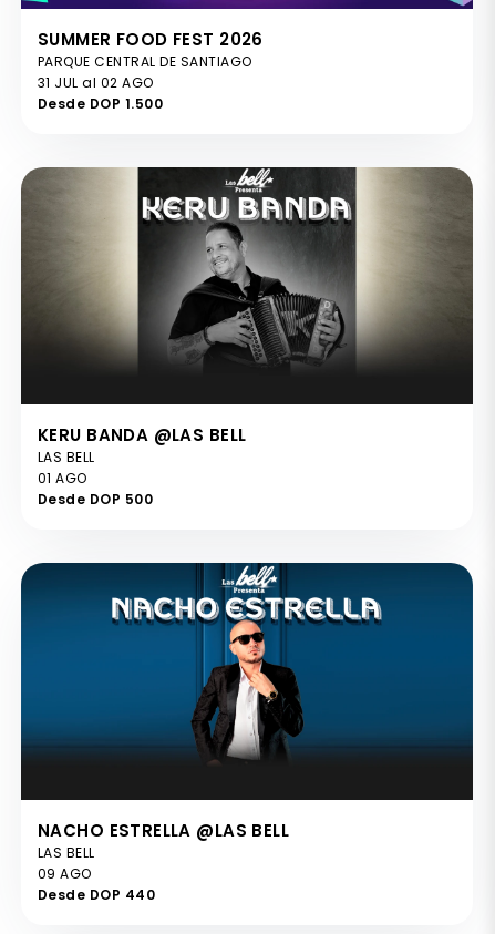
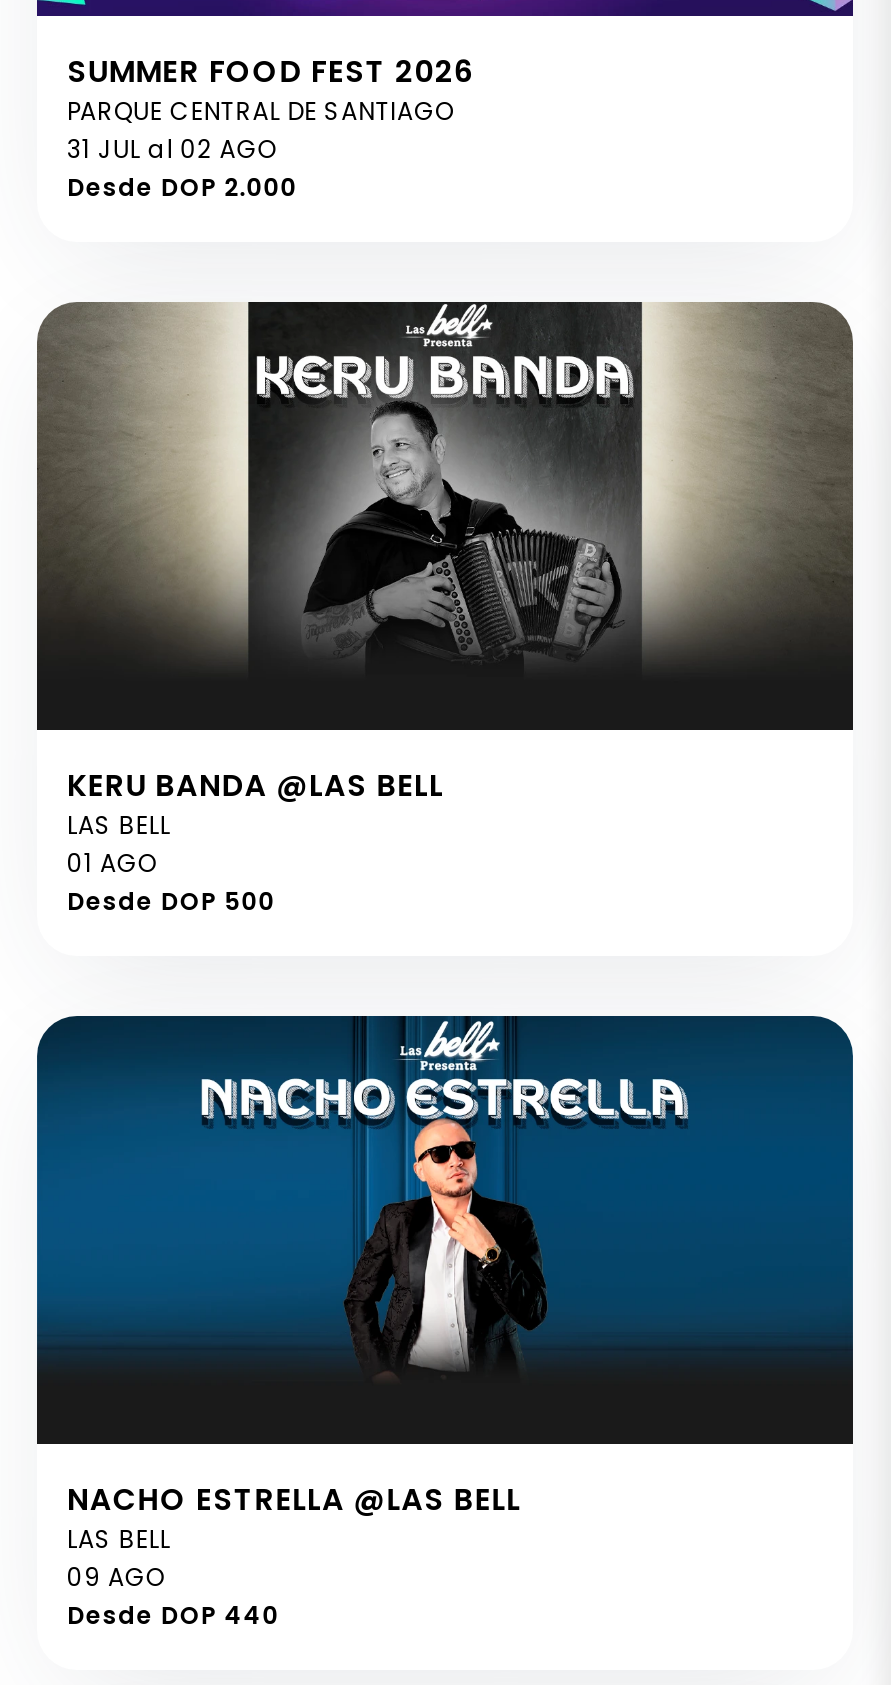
[38,94,163,112] Desde DOP 1.500 -> [67,169,297,203] Desde DOP 2.000

